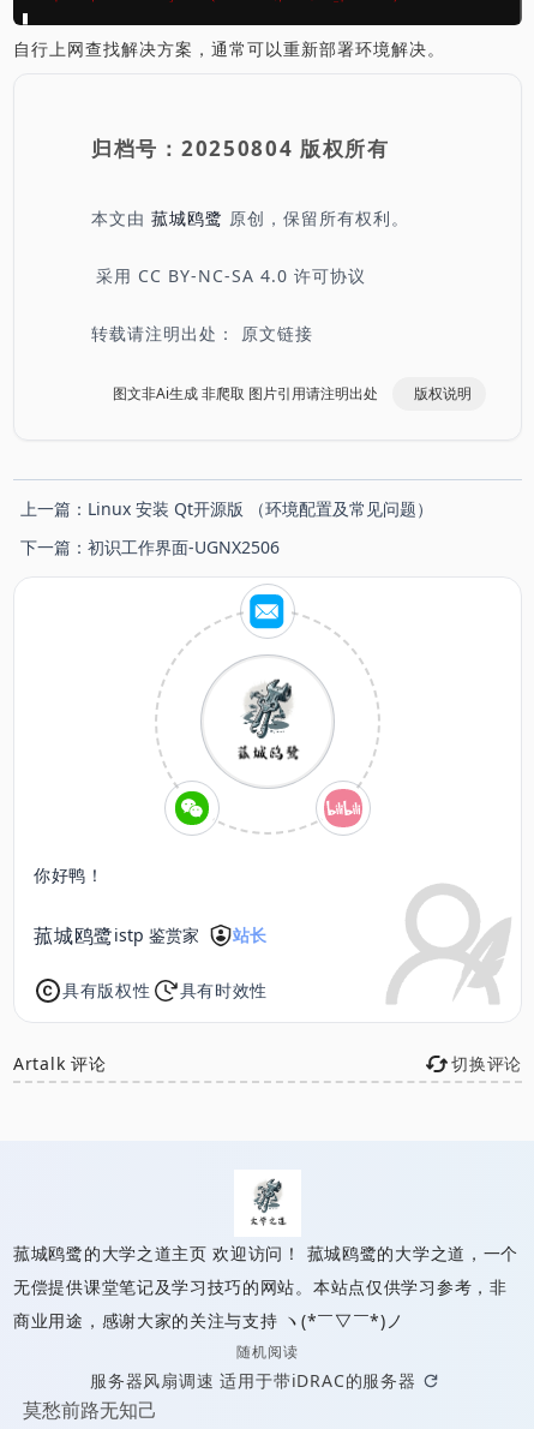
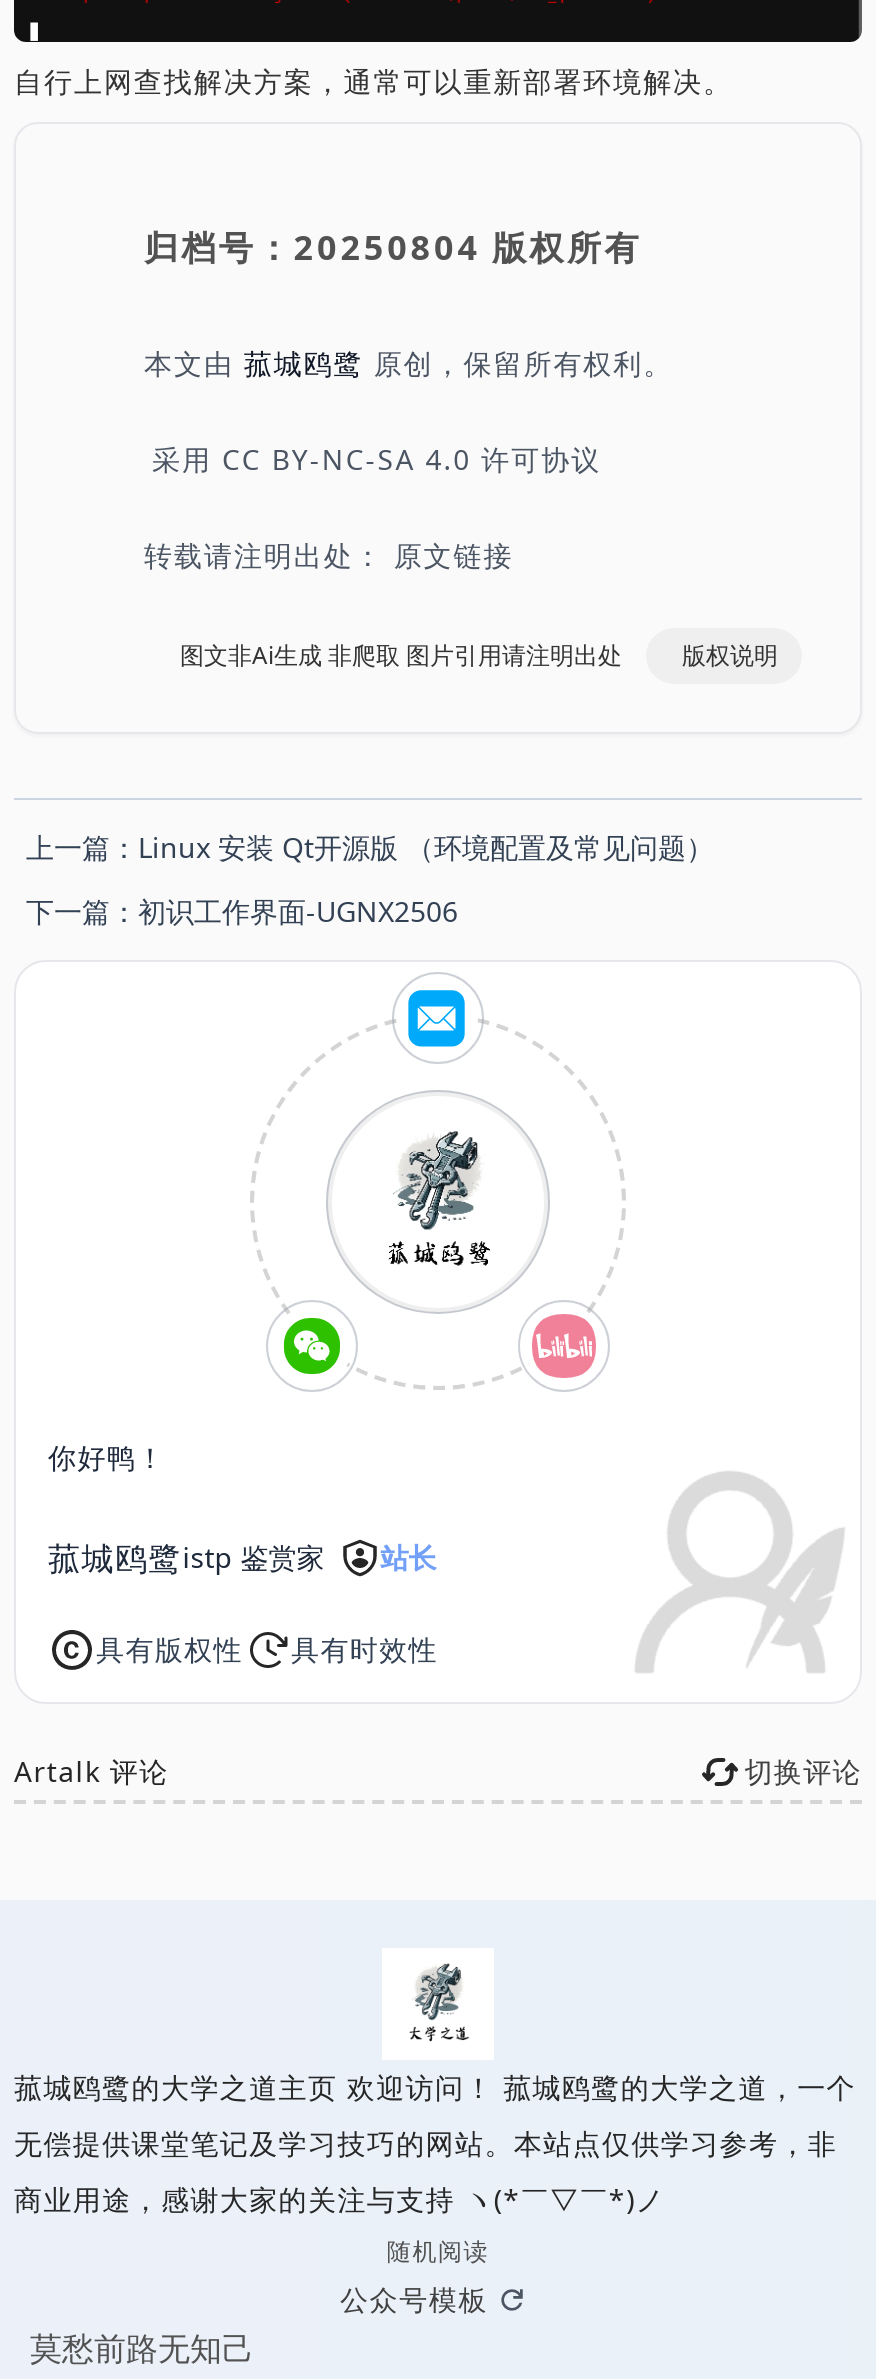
[90,1369,416,1392] 服务器风扇调速 适用于带iDRAC的服务器 -> [340,2280,488,2318] 公众号模板

